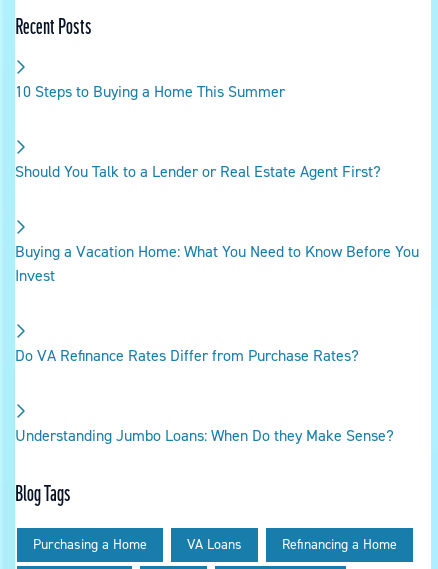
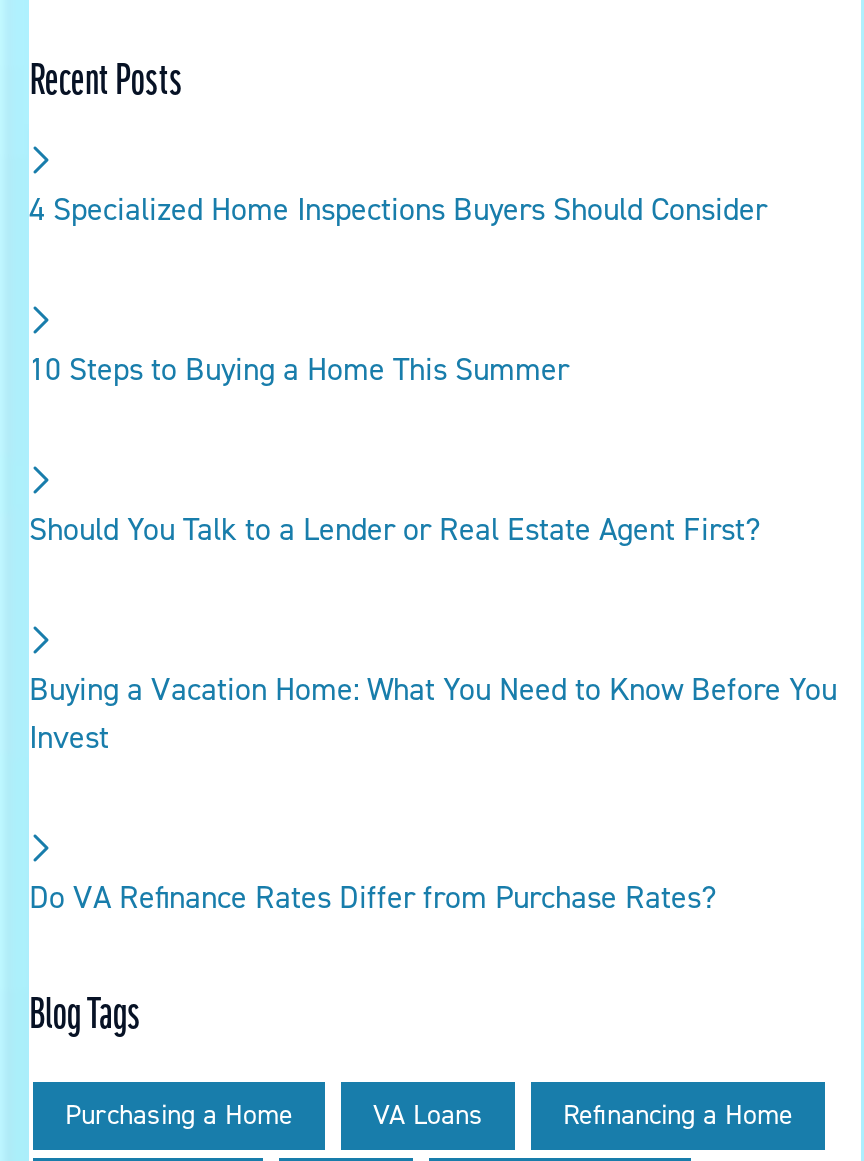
none -> [29,190,767,230] 4 Specialized Home Inspections Buyers Should Consider
moved [15,82,419,366] -> [29,350,837,918]: 10 Steps to Buying a Home This Summer | Should You Talk to a Lender or Real Estate Agent First? | Buying a Vacation Home: What You Need to Know Before You | Invest | Do VA Refinance Rates Differ from Purchase Rates?
[15,426,394,446] Understanding Jumbo Loans: When Do they Make Sense? -> none

